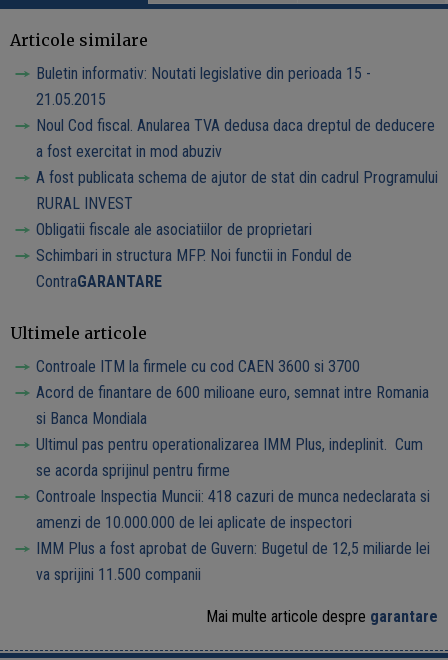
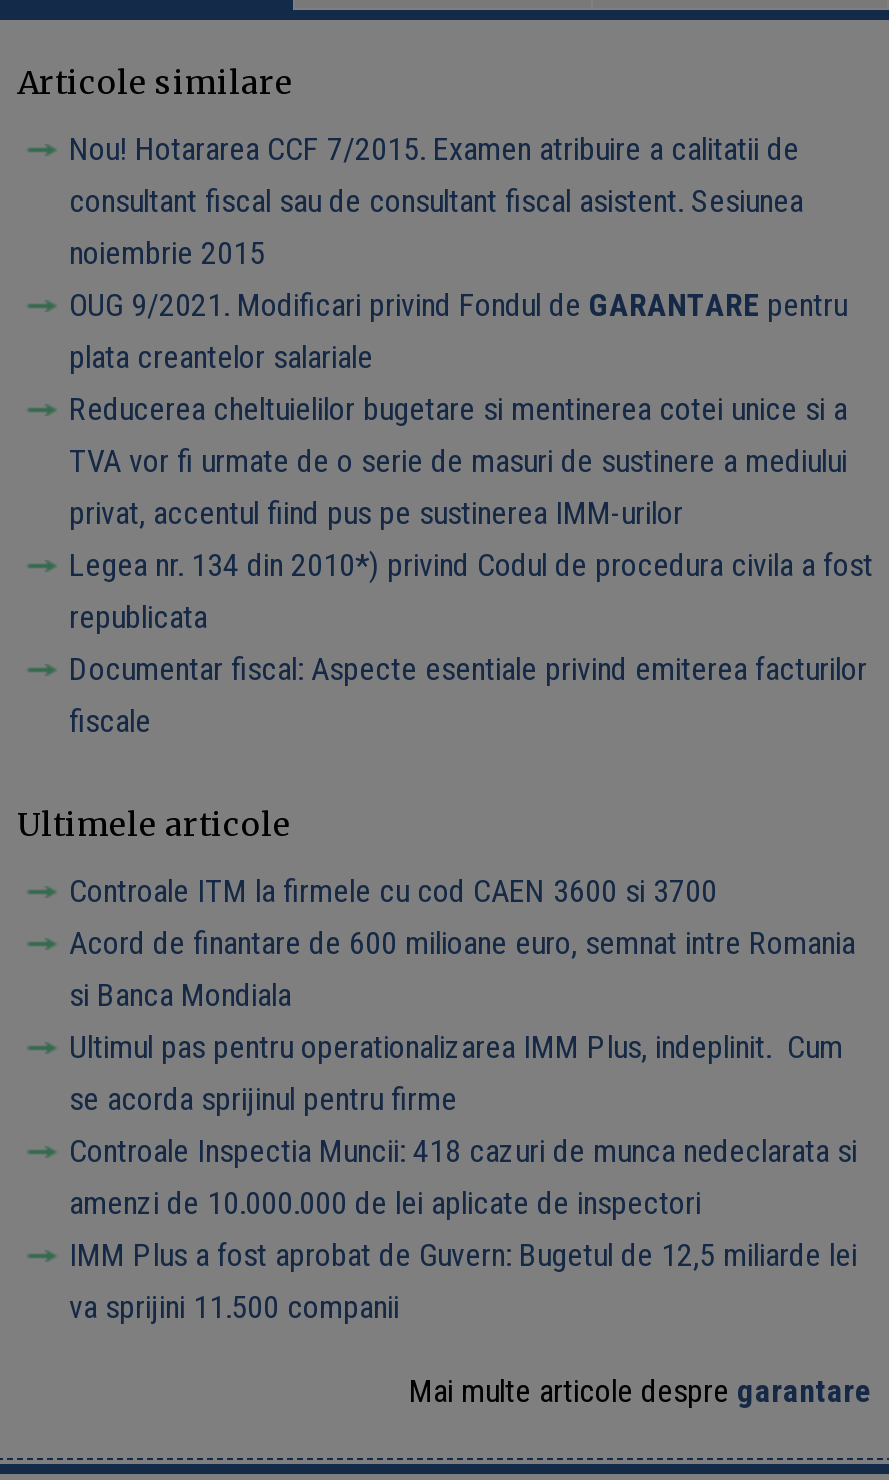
[36,64,438,291] Buletin informativ: Noutati legislative din perioada 15 - | 21.05.2015 | Noul Cod fiscal. Anularea TVA dedusa daca dreptul de deducere | a fost exercitat in mod abuziv | A fost publicata schema de ajutor de stat din cadrul Programului | RURAL INVEST | Obligatii fiscale ale asociatiilor de proprietari | Schimbari in structura MFP. Noi functii in Fondul de | ContraGARANTARE -> [69,130,873,740] Nou! Hotararea CCF 7/2015. Examen atribuire a calitatii de | consultant fiscal sau de consultant fiscal asistent. Sesiunea | noiembrie 2015 | OUG 9/2021. Modificari privind Fondul de GARANTARE pentru | plata creantelor salariale | Reducerea cheltuielilor bugetare si mentinerea cotei unice si a | TVA vor fi urmate de o serie de masuri de sustinere a mediului | privat, accentul fiind pus pe sustinerea IMM-urilor | Legea nr. 134 din 2010*) privind Codul de procedura civila a fost | republicata | Documentar fiscal: Aspecte esentiale privind emiterea facturilor | fiscale

